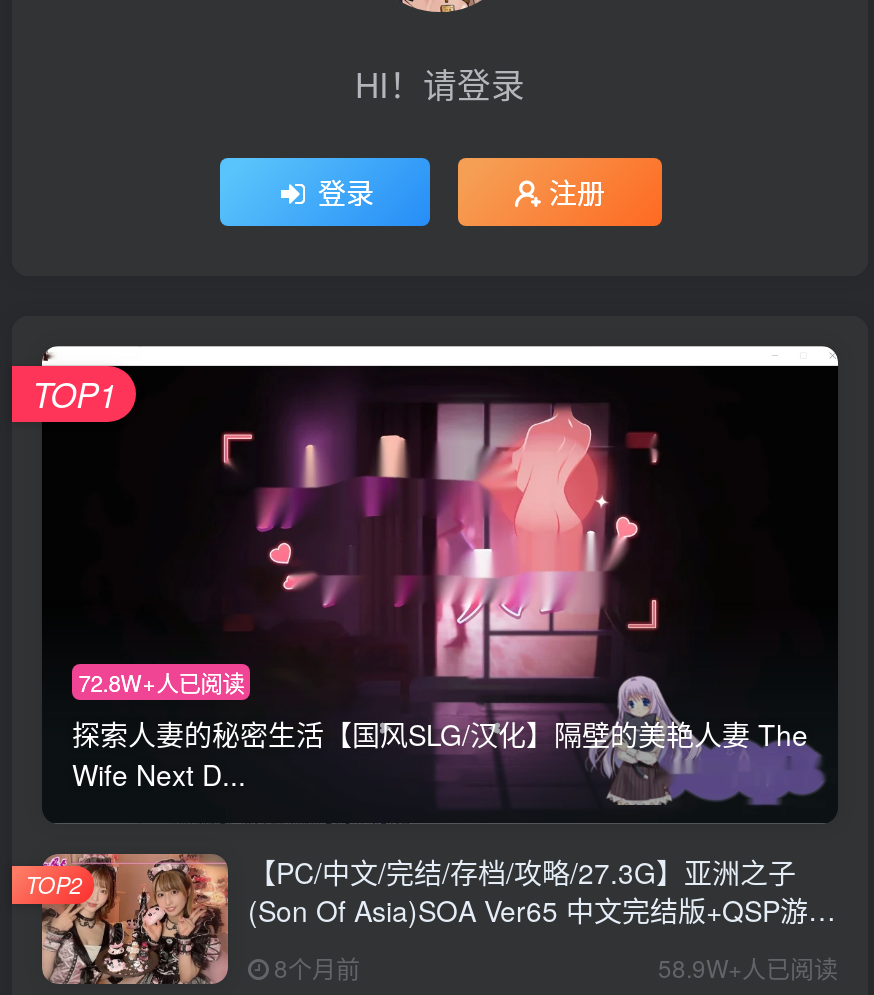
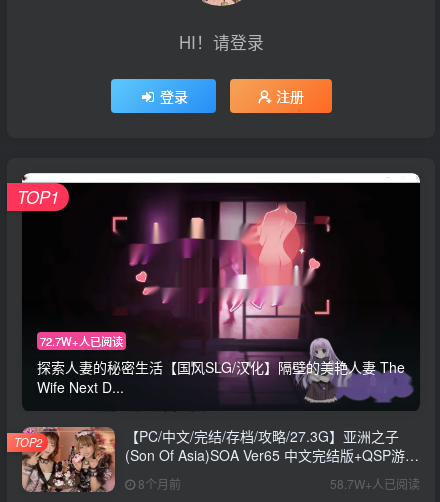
[78,665,244,697] 72.8W+人已阅读 -> [40,332,123,348] 72.7W+人已阅读
[658,949,838,983] 58.9W+人已阅读 -> [330,475,420,492] 58.7W+人已阅读

